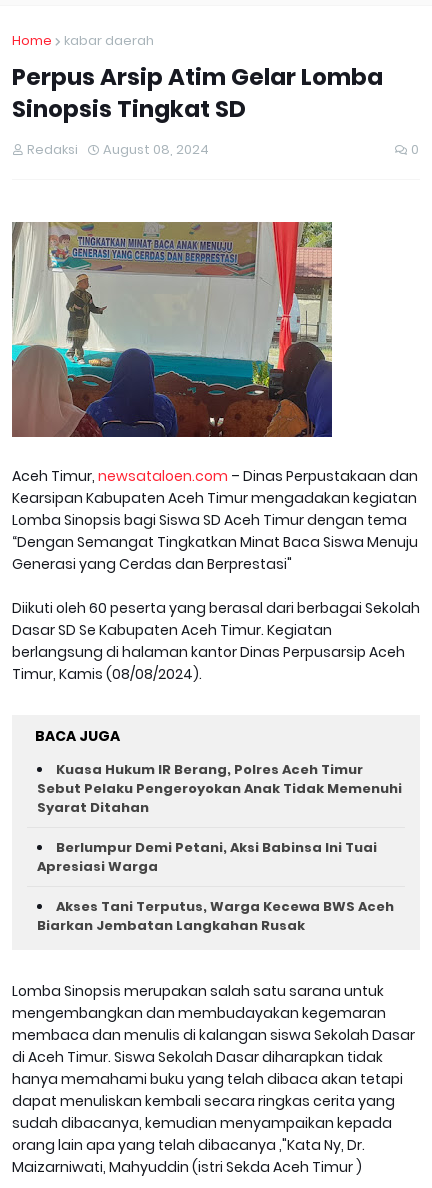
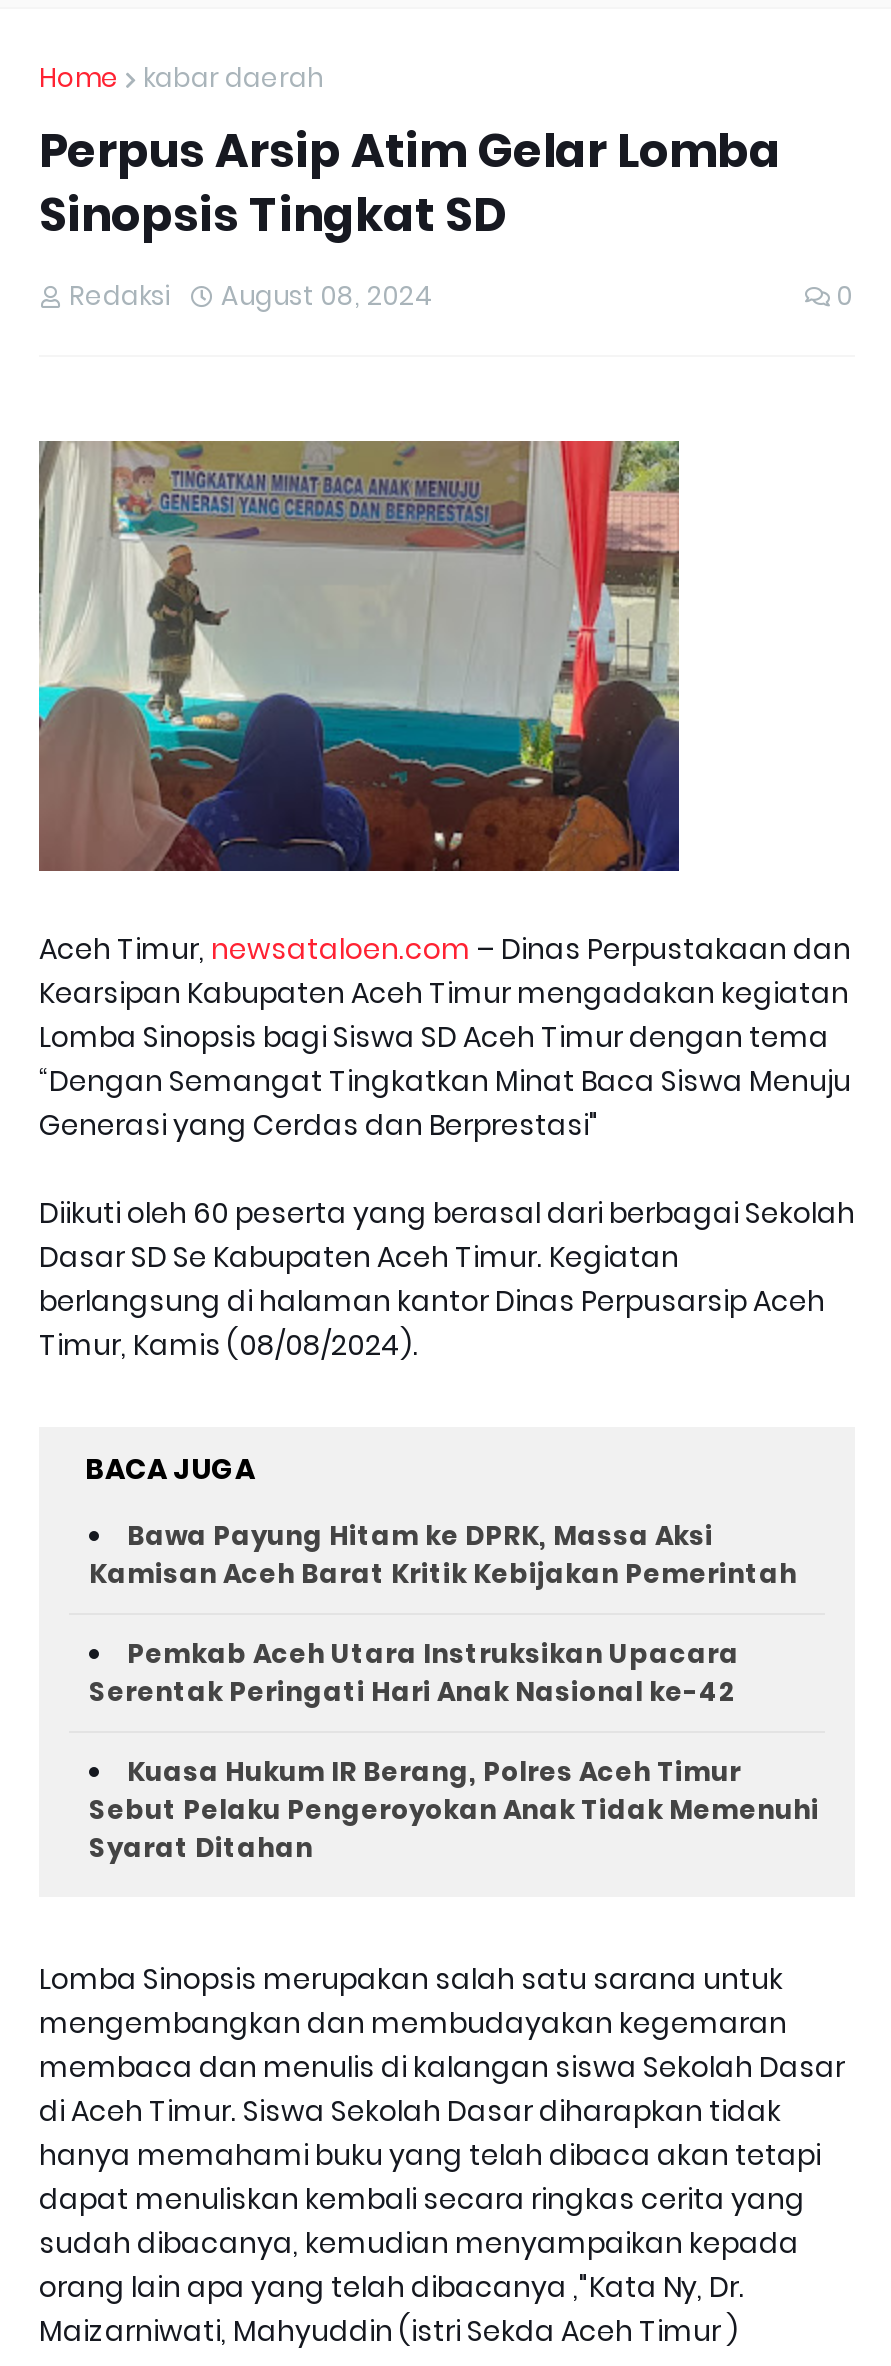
none -> [89,1517,797,1711] Bawa Payung Hitam ke DPRK, Massa Aksi | Kamisan Aceh Barat Kritik Kebijakan Pemerintah | Pemkab Aceh Utara Instruksikan Upacara | Serentak Peringati Hari Anak Nasional ke-42
moved [37,760,402,817] -> [89,1753,819,1867]: Kuasa Hukum IR Berang, Polres Aceh Timur | Sebut Pelaku Pengeroyokan Anak Tidak Memenuhi | Syarat Ditahan
[37,838,394,935] Berlumpur Demi Petani, Aksi Babinsa Ini Tuai | Apresiasi Warga | Akses Tani Terputus, Warga Kecewa BWS Aceh | Biarkan Jembatan Langkahan Rusak -> none

